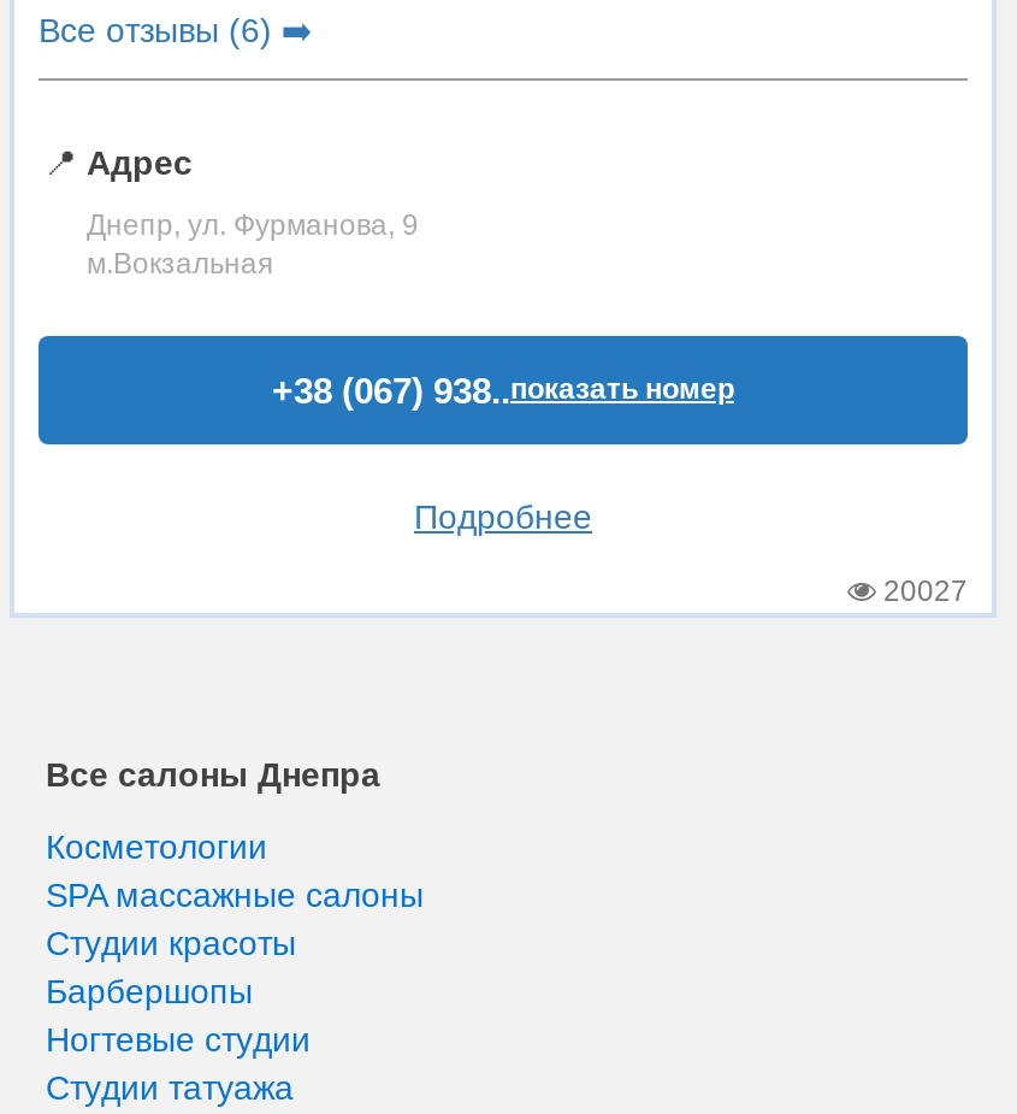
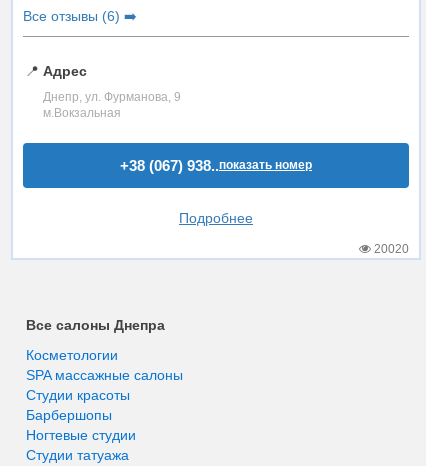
[876,574,968,608] 20027 -> [371,242,409,256] 20020

